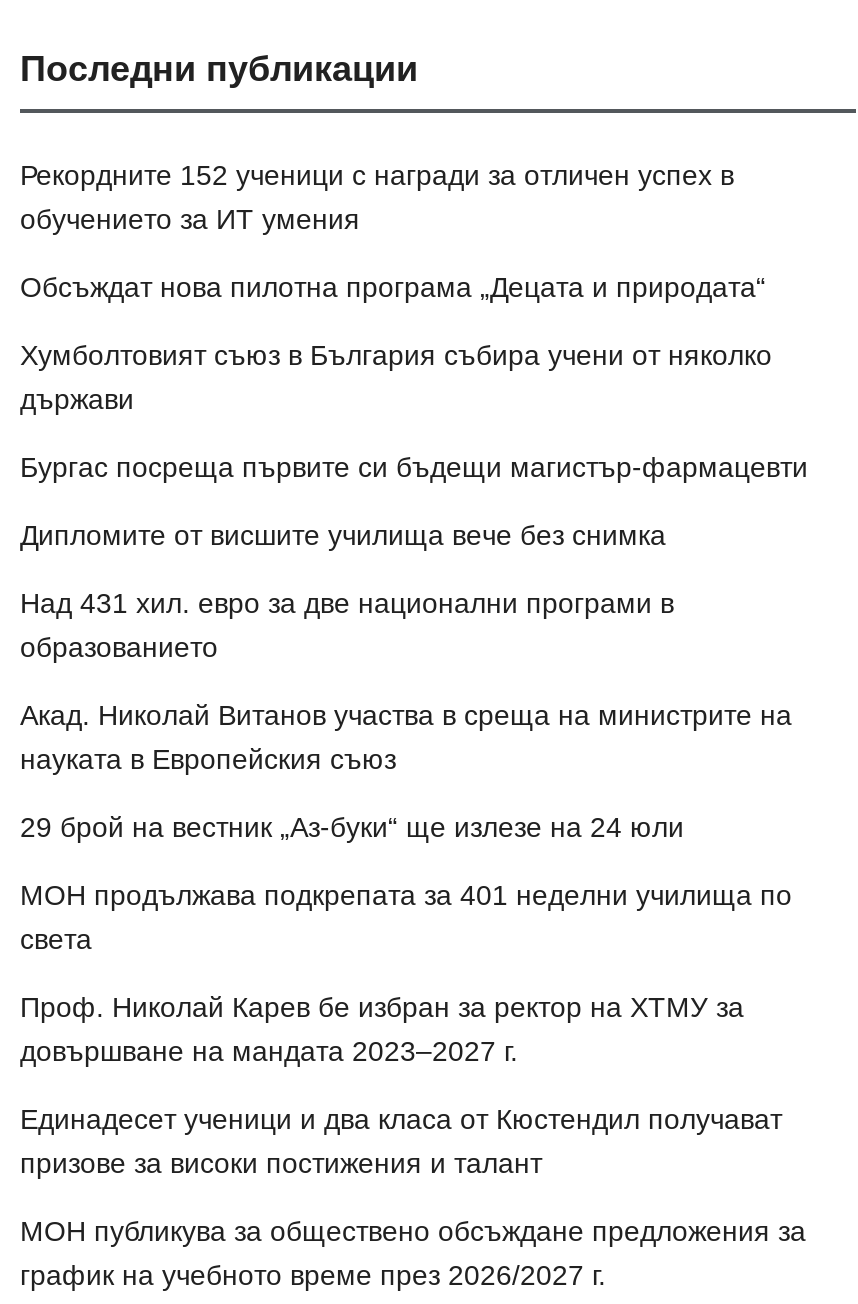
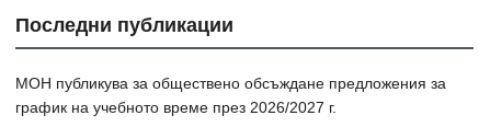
[20,159,808,1179] Рекордните 152 ученици с награди за отличен успех в | обучението за ИТ умения | Обсъждат нова пилотна програма „Децата и природата“ | Хумболтовият съюз в България събира учени от няколко | държави | Бургас посреща първите си бъдещи магистър-фармацевти | Дипломите от висшите училища вече без снимка | Над 431 хил. евро за две национални програми в | образованието | Акад. Николай Витанов участва в среща на министрите на | науката в Европейския съюз | 29 брой на вестник „Аз-буки“ ще излезе на 24 юли | МОН продължава подкрепата за 401 неделни училища по | света | Проф. Николай Карев бе избран за ректор на ХТМУ за | довършване на мандата 2023–2027 г. | Единадесет ученици и два класа от Кюстендил получават | призове за високи постижения и талант -> none

